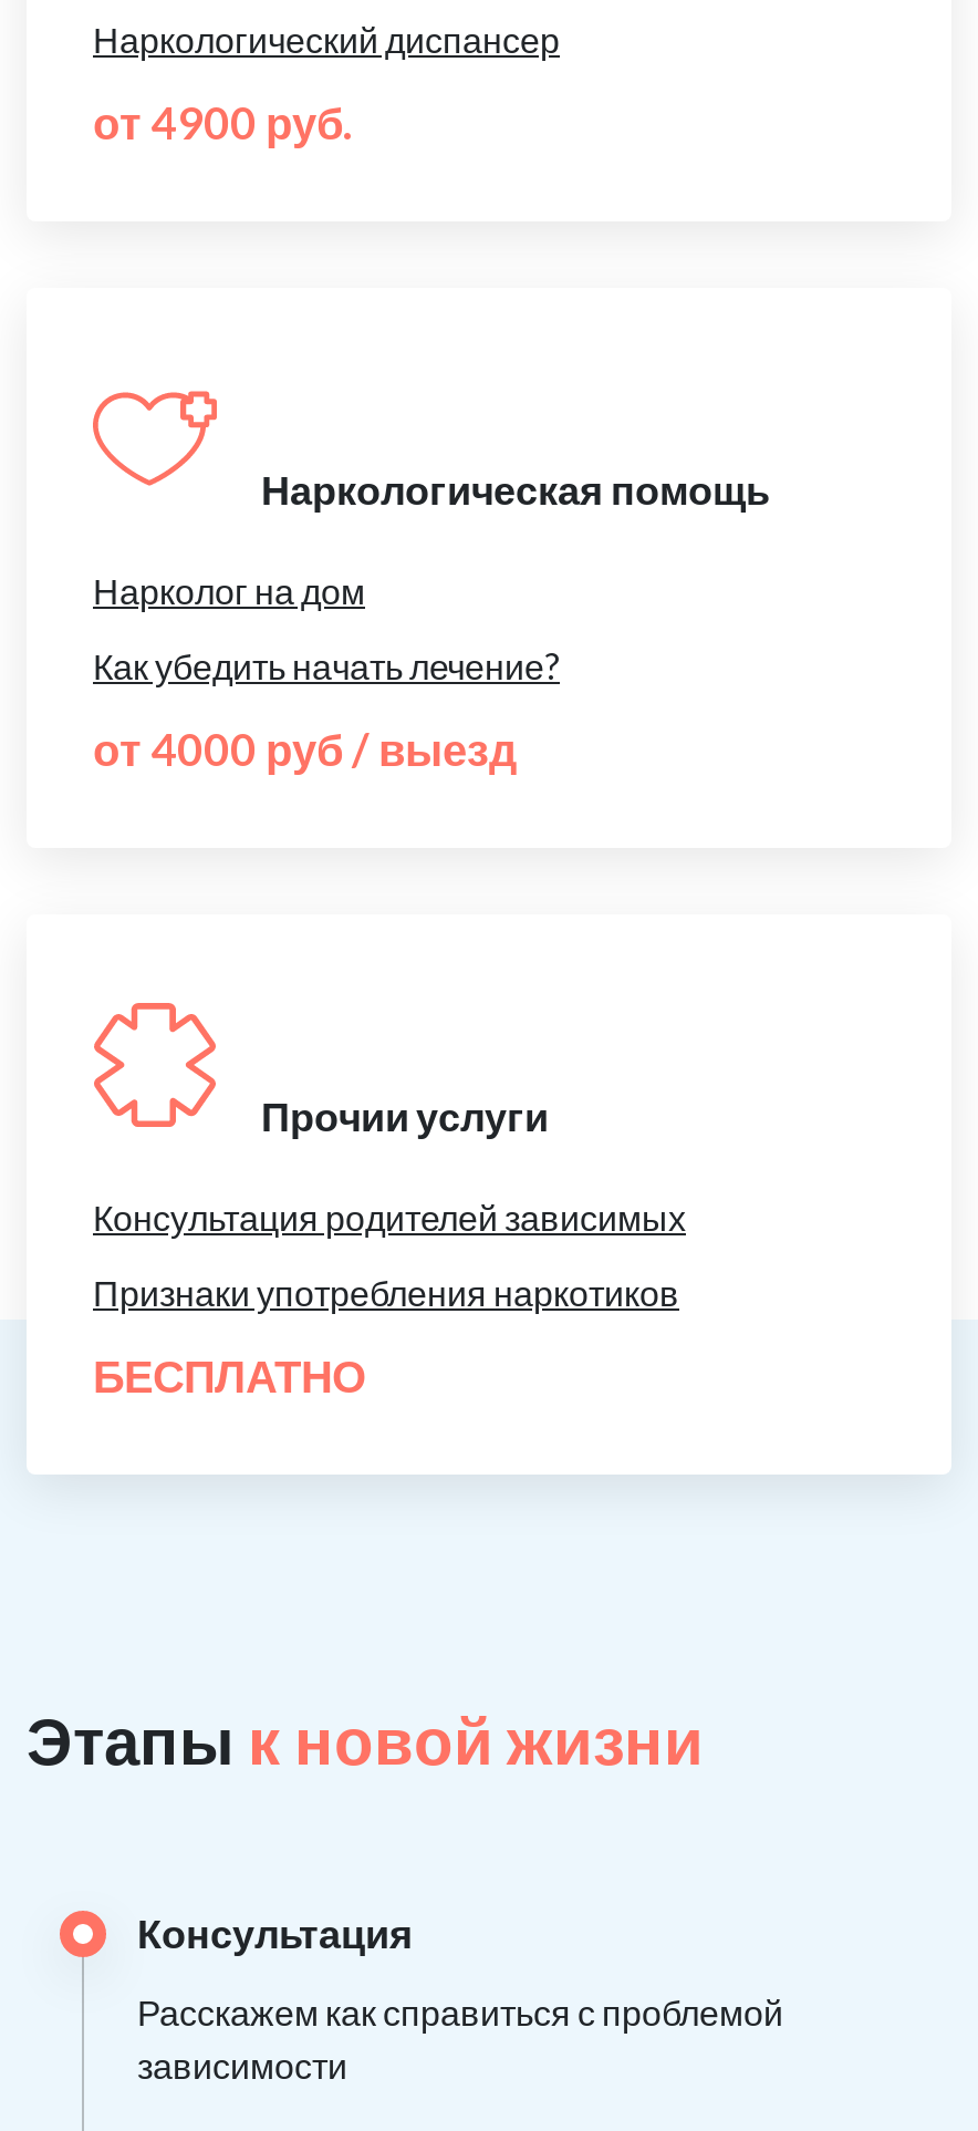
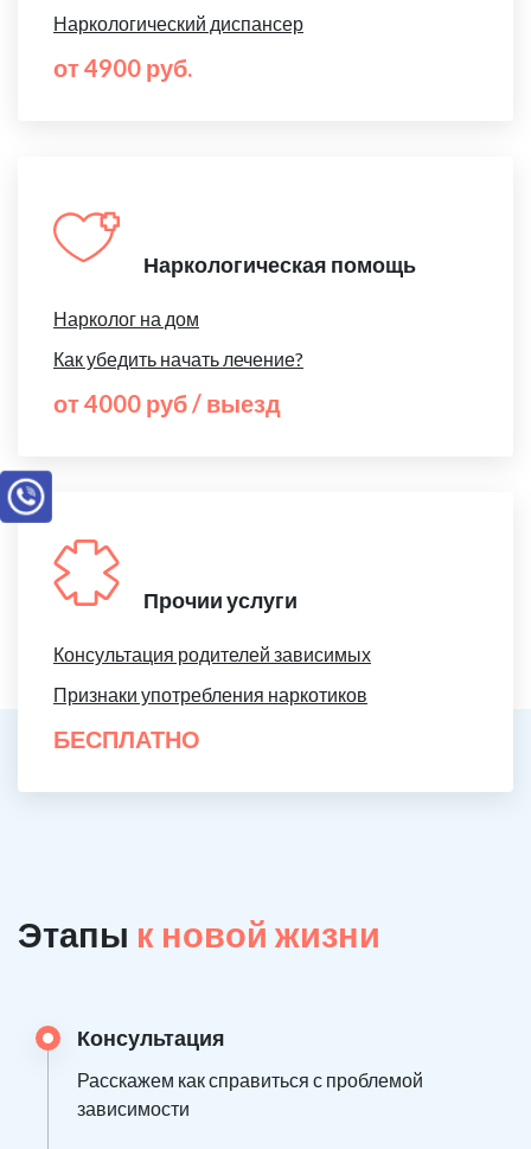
none -> [4,470,53,524] [image]

